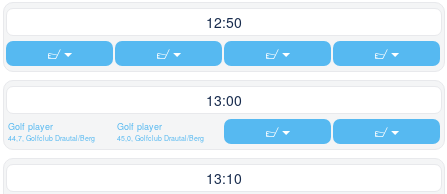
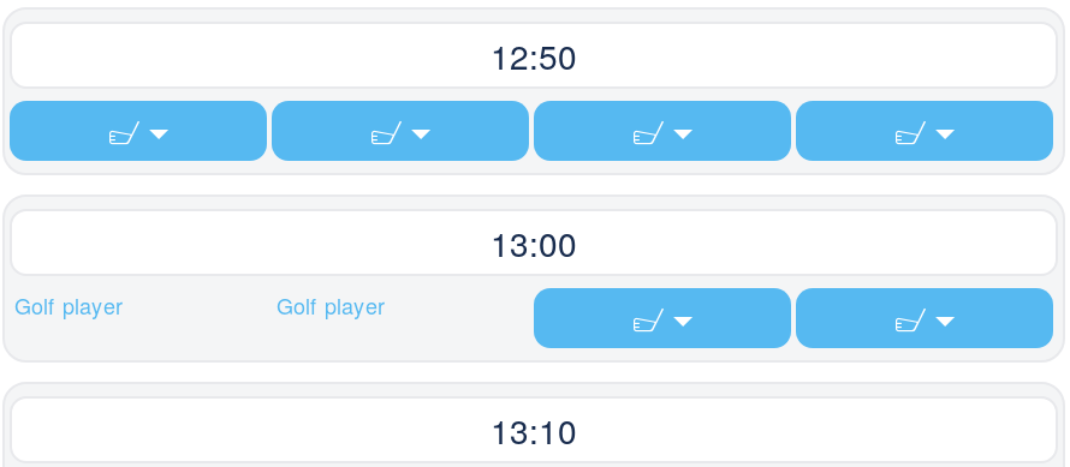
[8,133,95,143] 44,7, Golfclub Drautal/Berg -> none
[117,133,204,143] 45,0, Golfclub Drautal/Berg -> none

